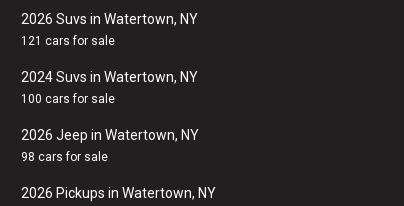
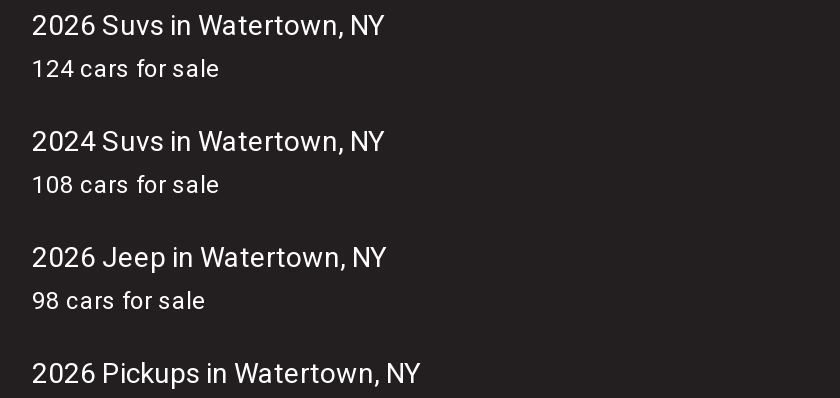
[21,34,115,48] 121 cars for sale -> [32,55,220,83] 124 cars for sale
[21,92,115,106] 100 cars for sale -> [32,171,220,199] 108 cars for sale

